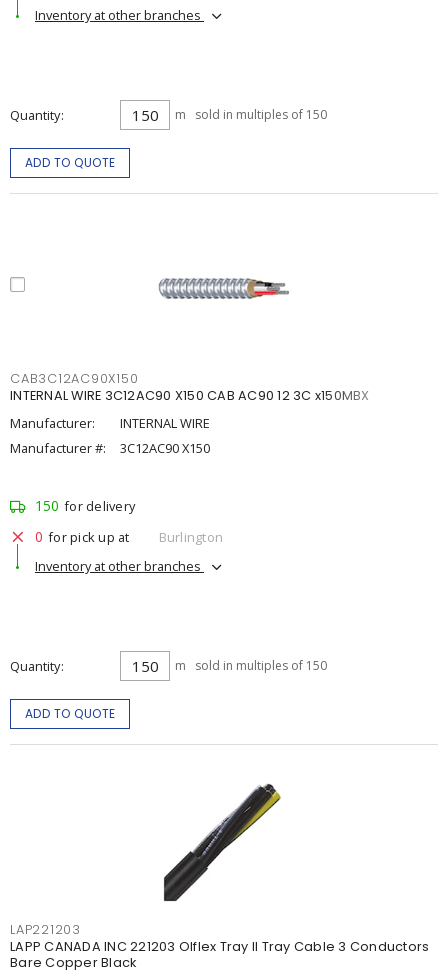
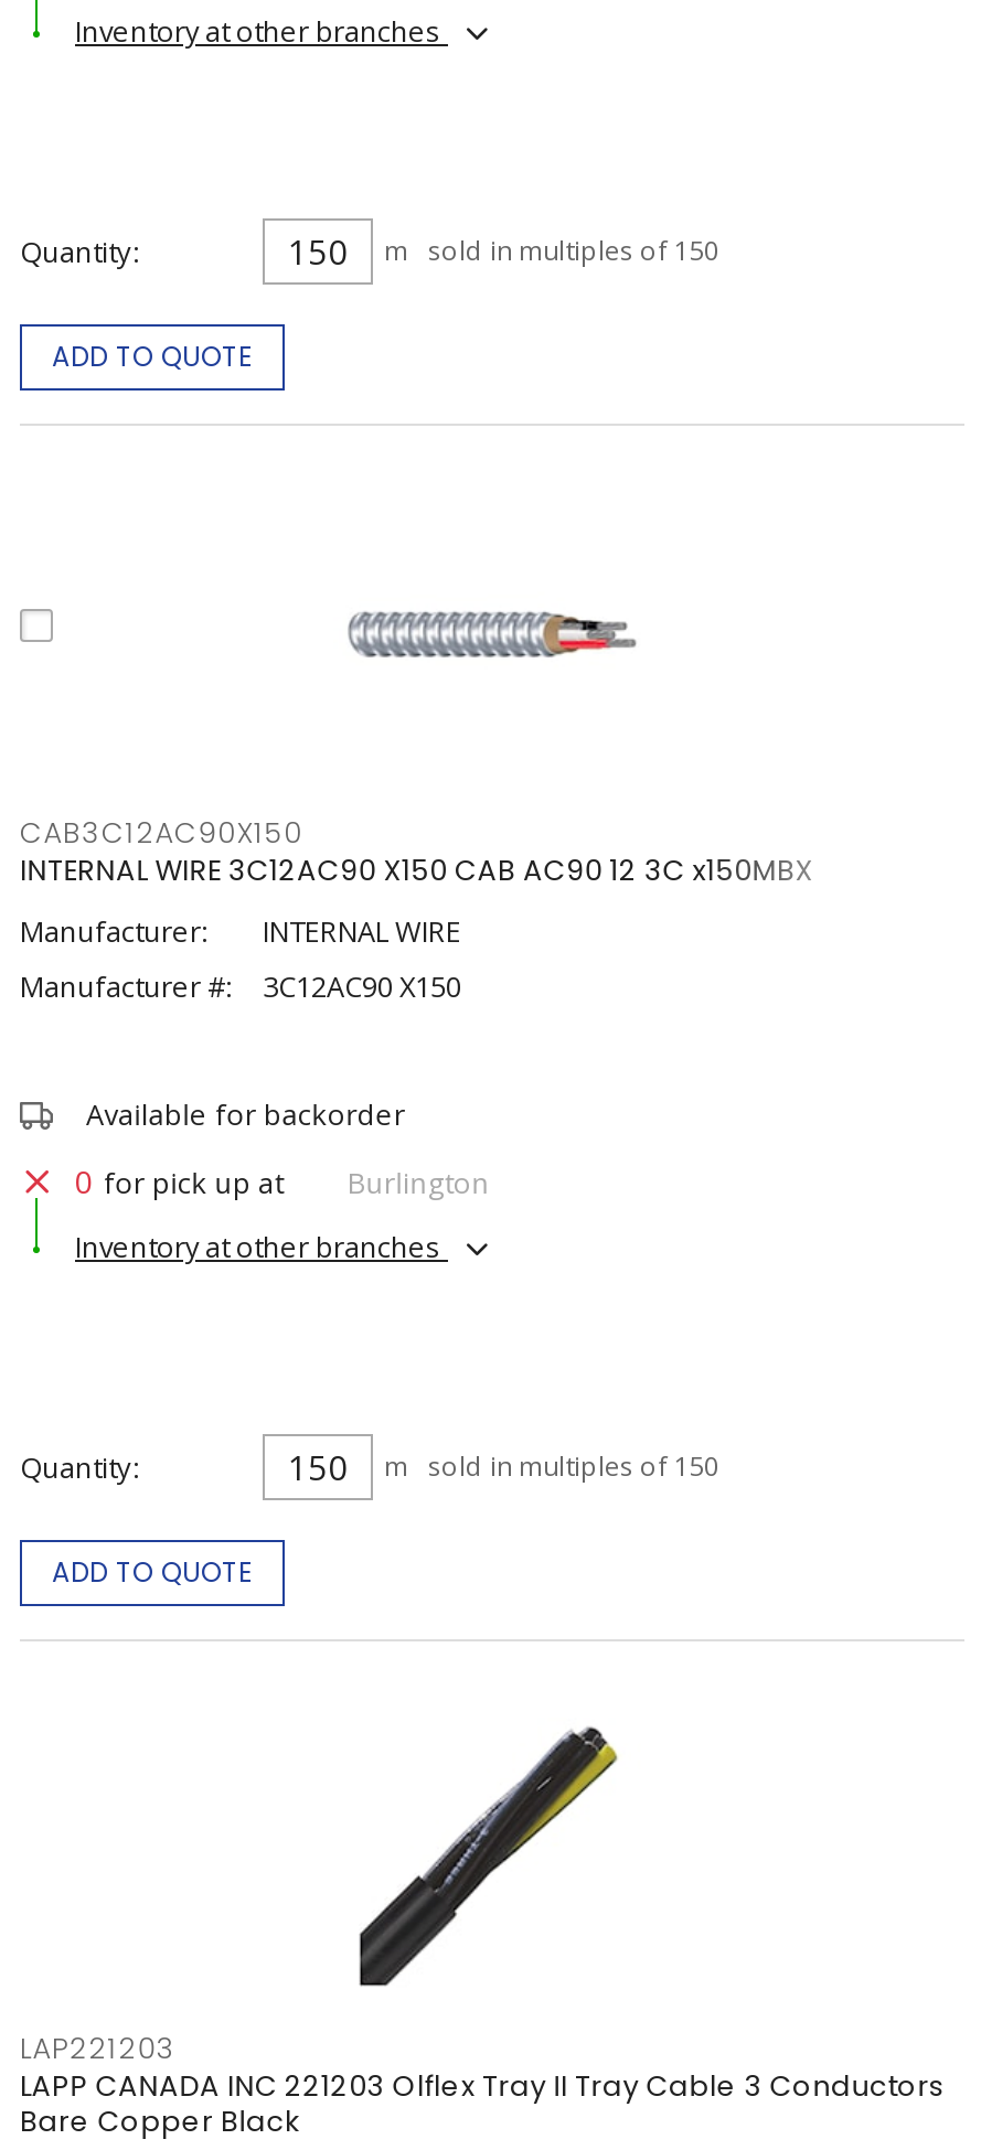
[35,496,135,515] 150 for delivery -> [86,1094,406,1134] Available for backorder

